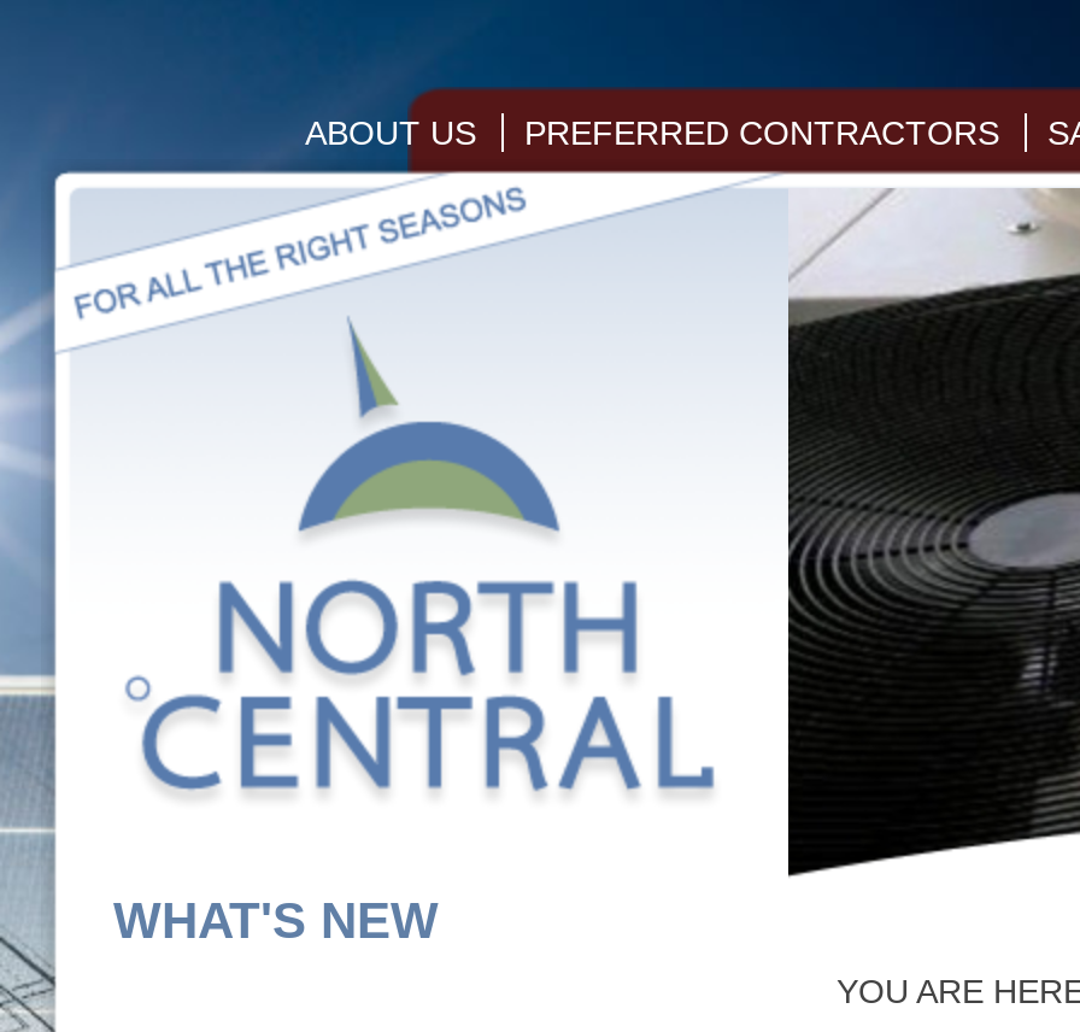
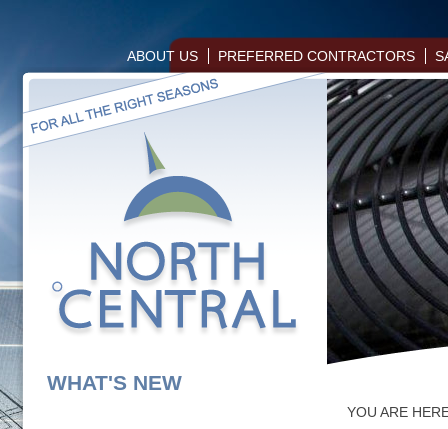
[788,188,1073,863] [image] -> [326,78,445,359] [image]

